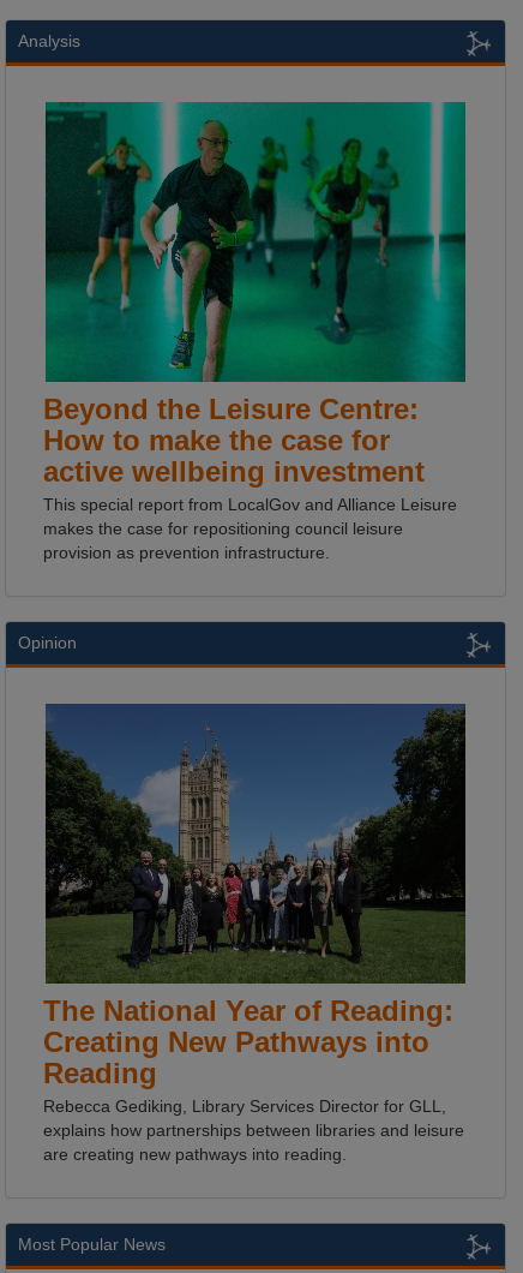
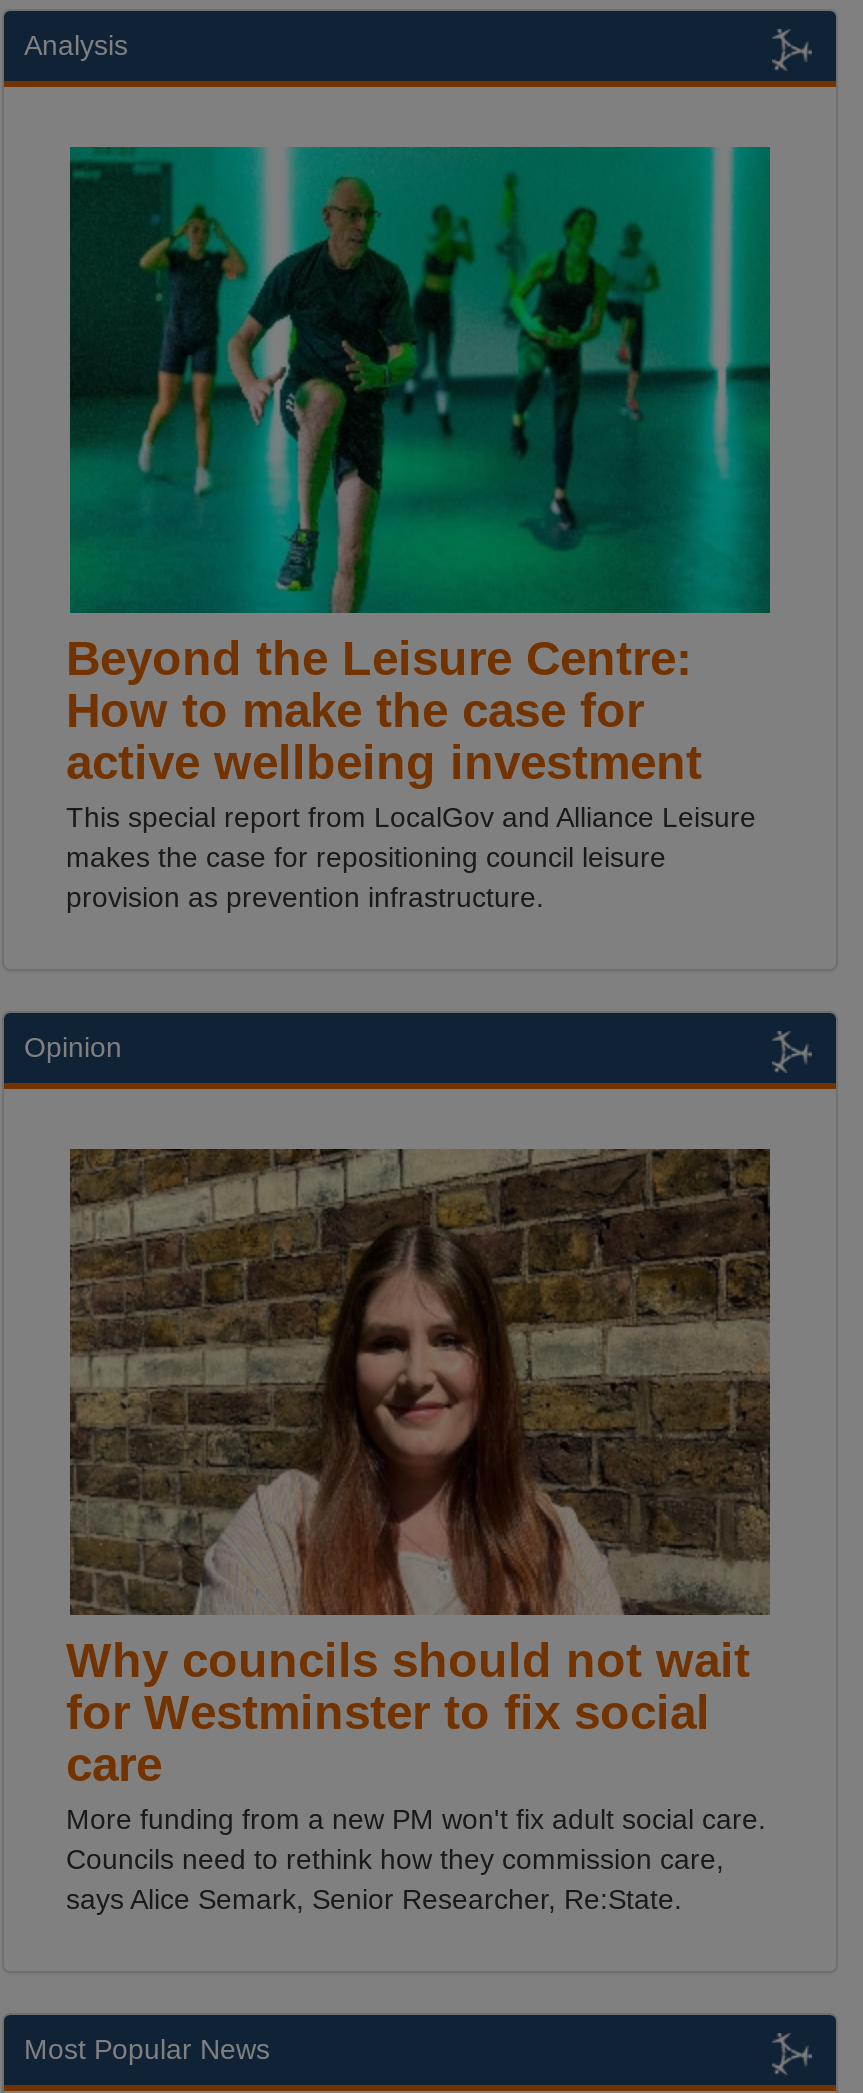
[43,703,467,1164] [image] | The National Year of Reading: | Creating New Pathways into | Reading | Rebecca Gediking, Library Services Director for GLL, | explains how partnerships between libraries and leisure | are creating new pathways into reading. -> [66,1147,772,1915] [image] | Why councils should not wait | for Westminster to fix social | care | More funding from a new PM won't fix adult social care. | Councils need to rethink how they commission care, | says Alice Semark, Senior Researcher, Re:State.

